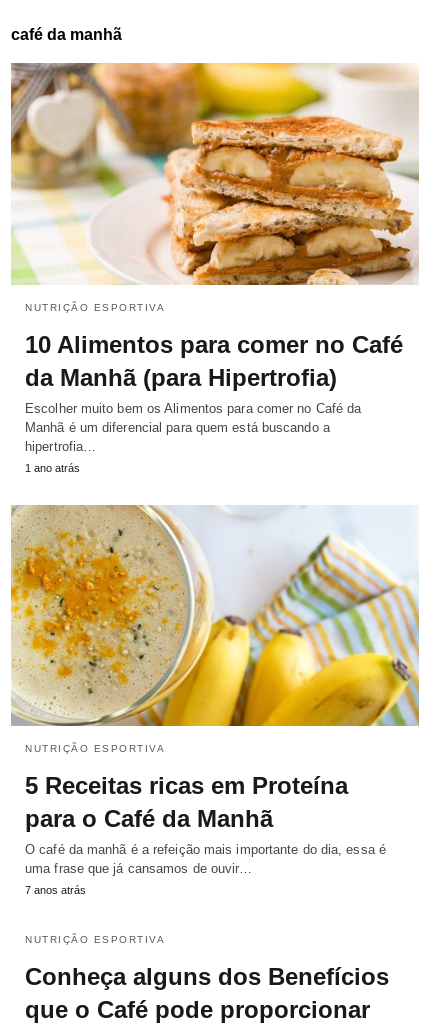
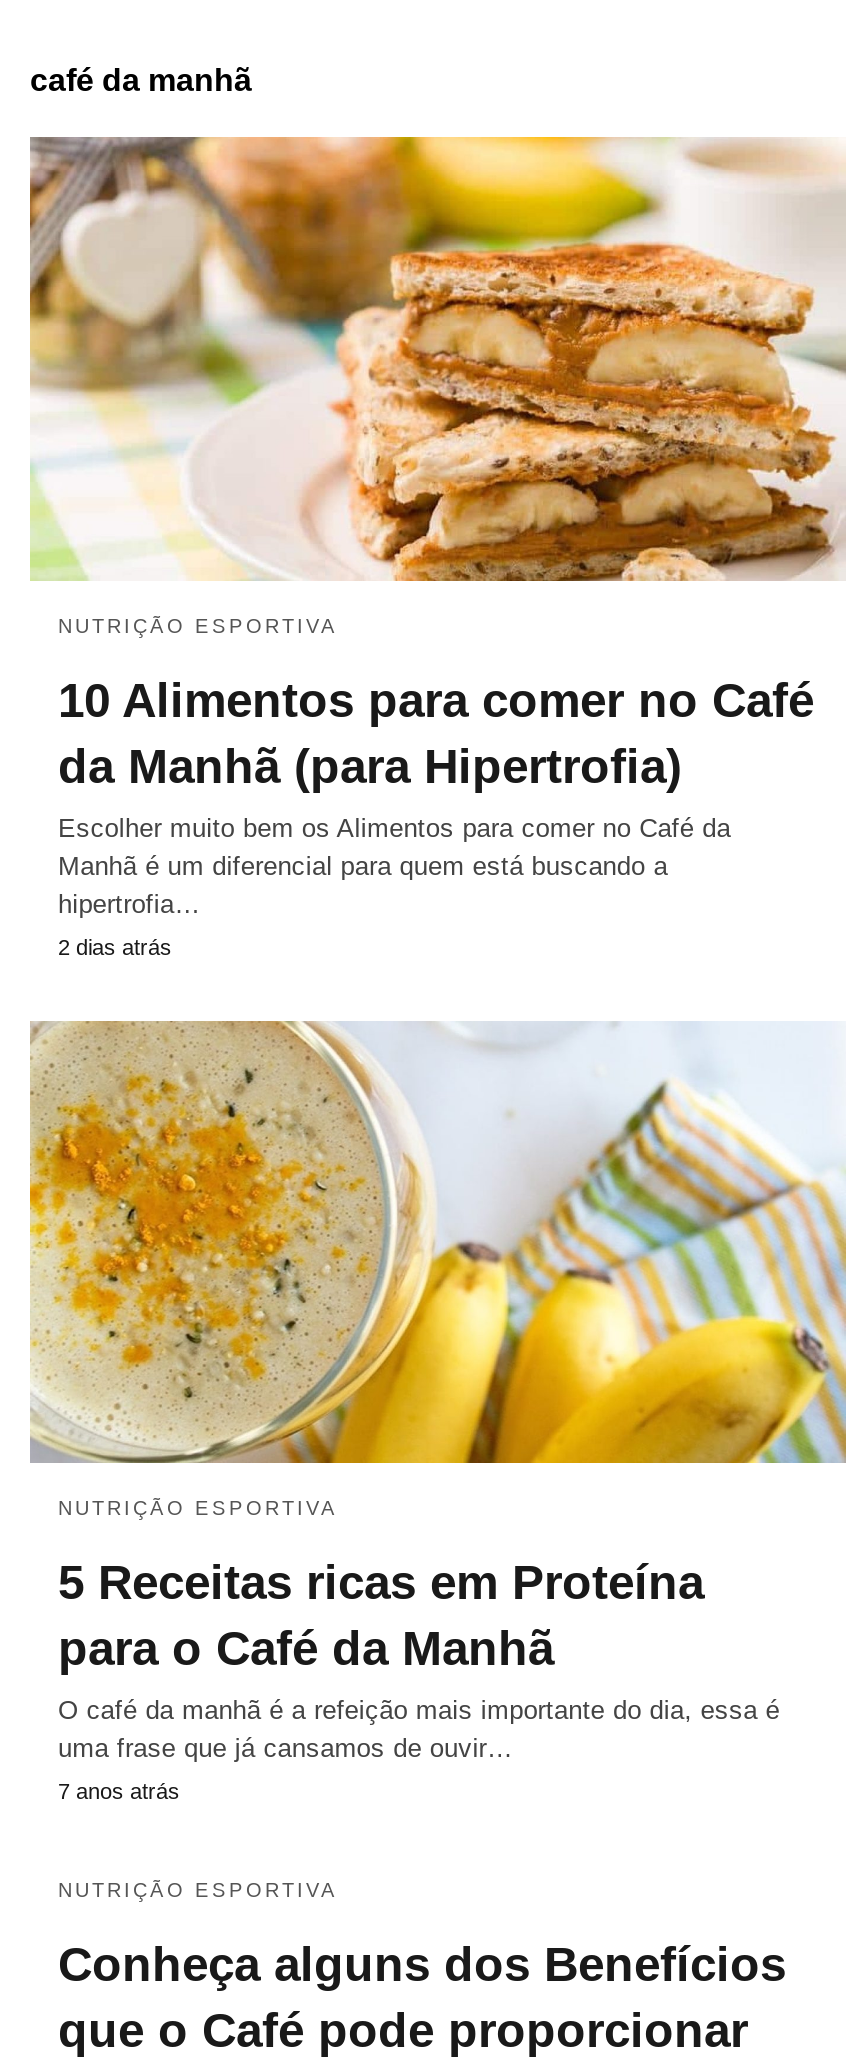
[25,462,80,474] 1 ano atrás -> [58,934,172,958] 2 dias atrás

